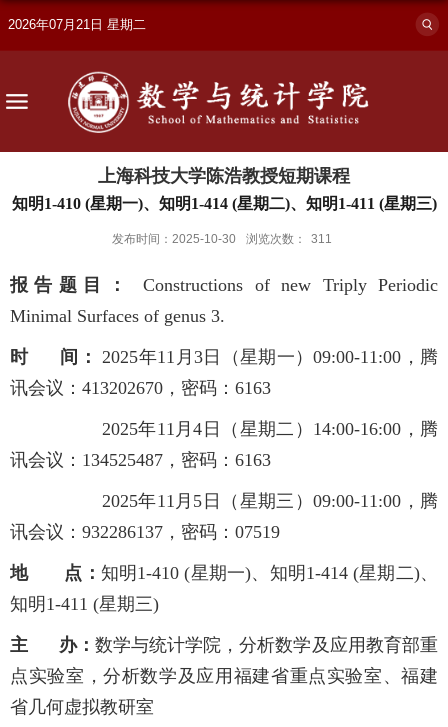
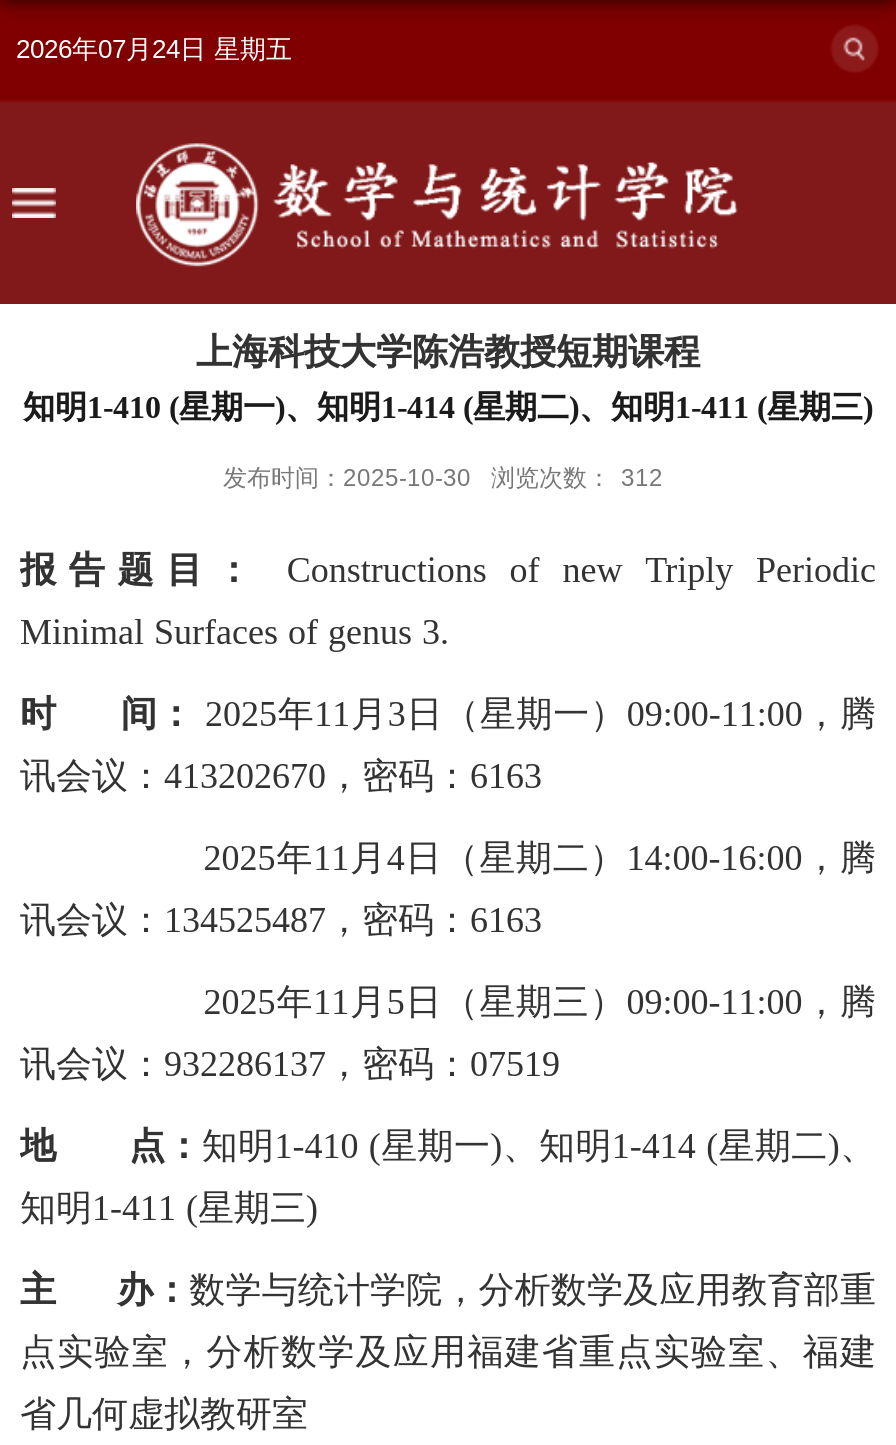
[8,17,146,32] 2026年07月21日 星期二 -> [16,34,292,64] 2026年07月24日 星期五
[111,232,331,246] 发布时间：2025-10-30 浏览次数： 311 -> [223,463,663,491] 发布时间：2025-10-30 浏览次数： 312

